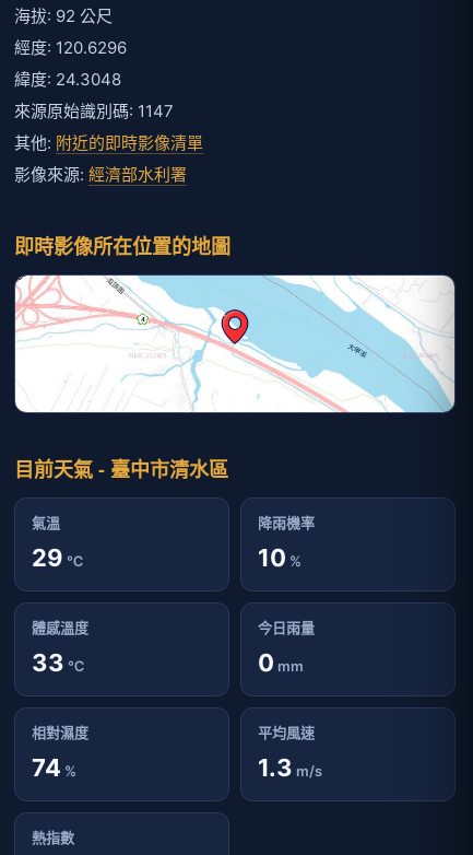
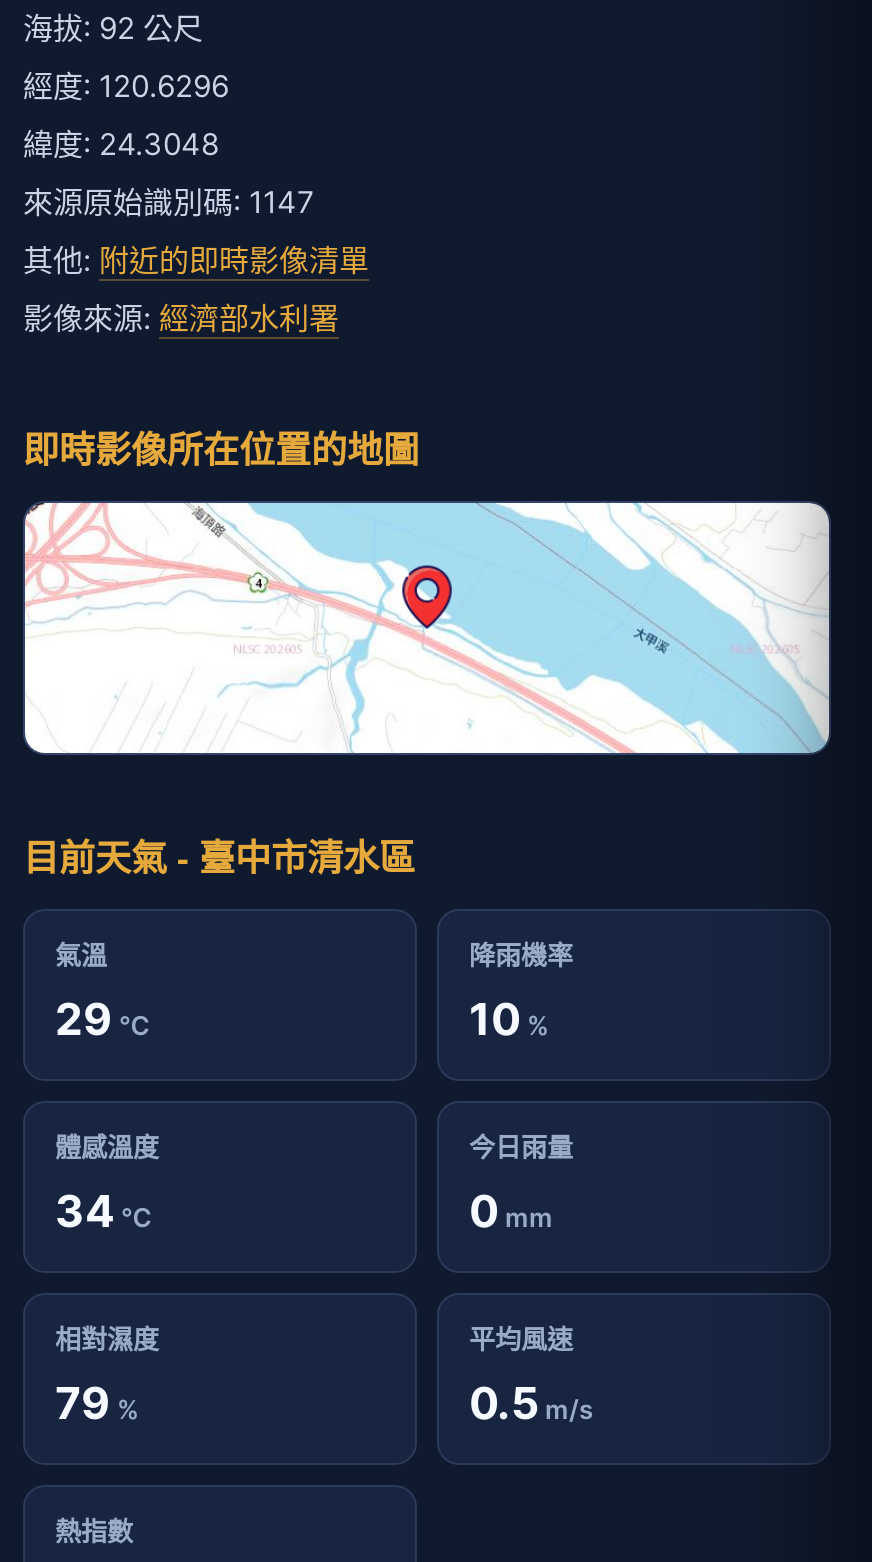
[32,649,84,677] 33 ℃ -> [55,1186,151,1238] 34 ℃
[32,754,76,782] 74% -> [55,1378,139,1430] 79%
[258,754,322,782] 1.3 m/s -> [469,1378,593,1430] 0.5 m/s

